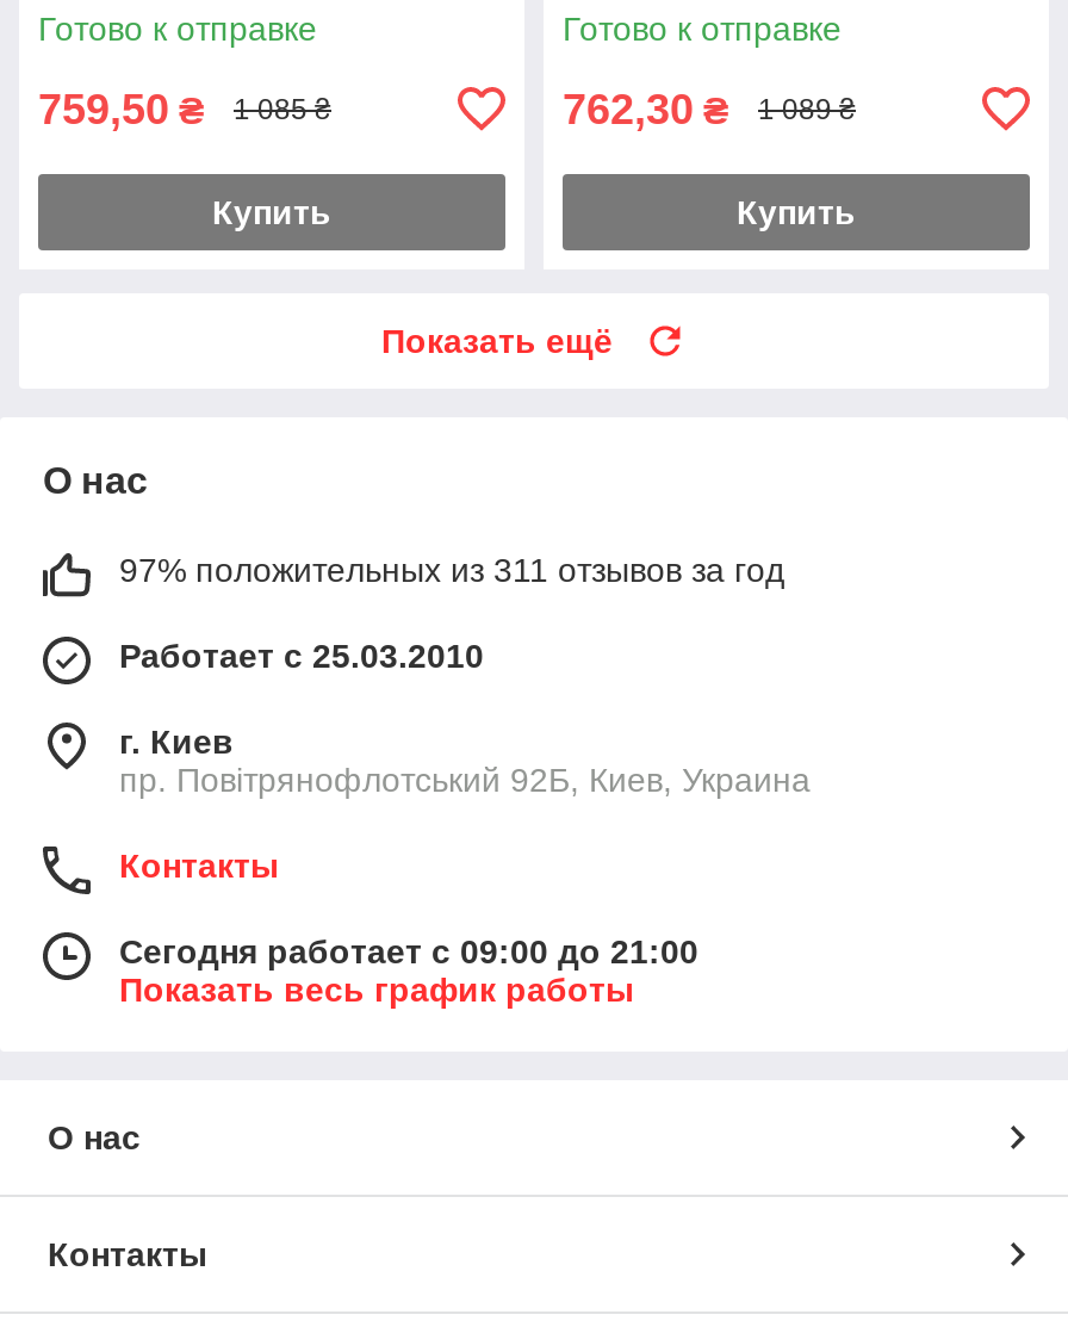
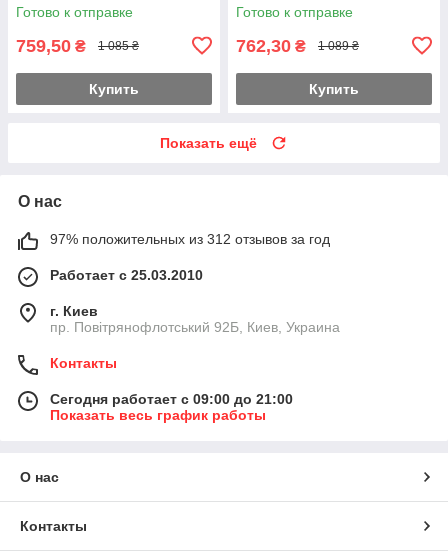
[119,550,784,589] 97% положительных из 311 отзывов за год -> [50,231,330,247] 97% положительных из 312 отзывов за год

